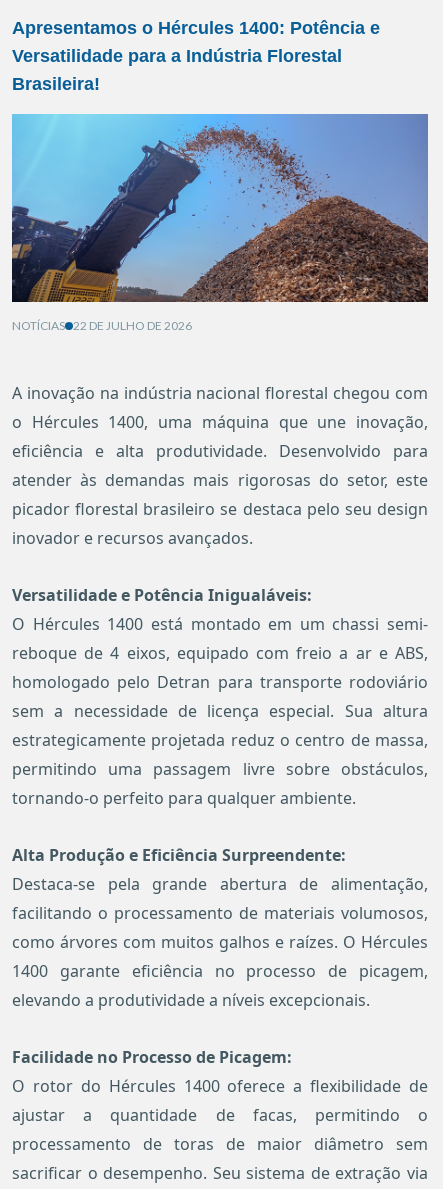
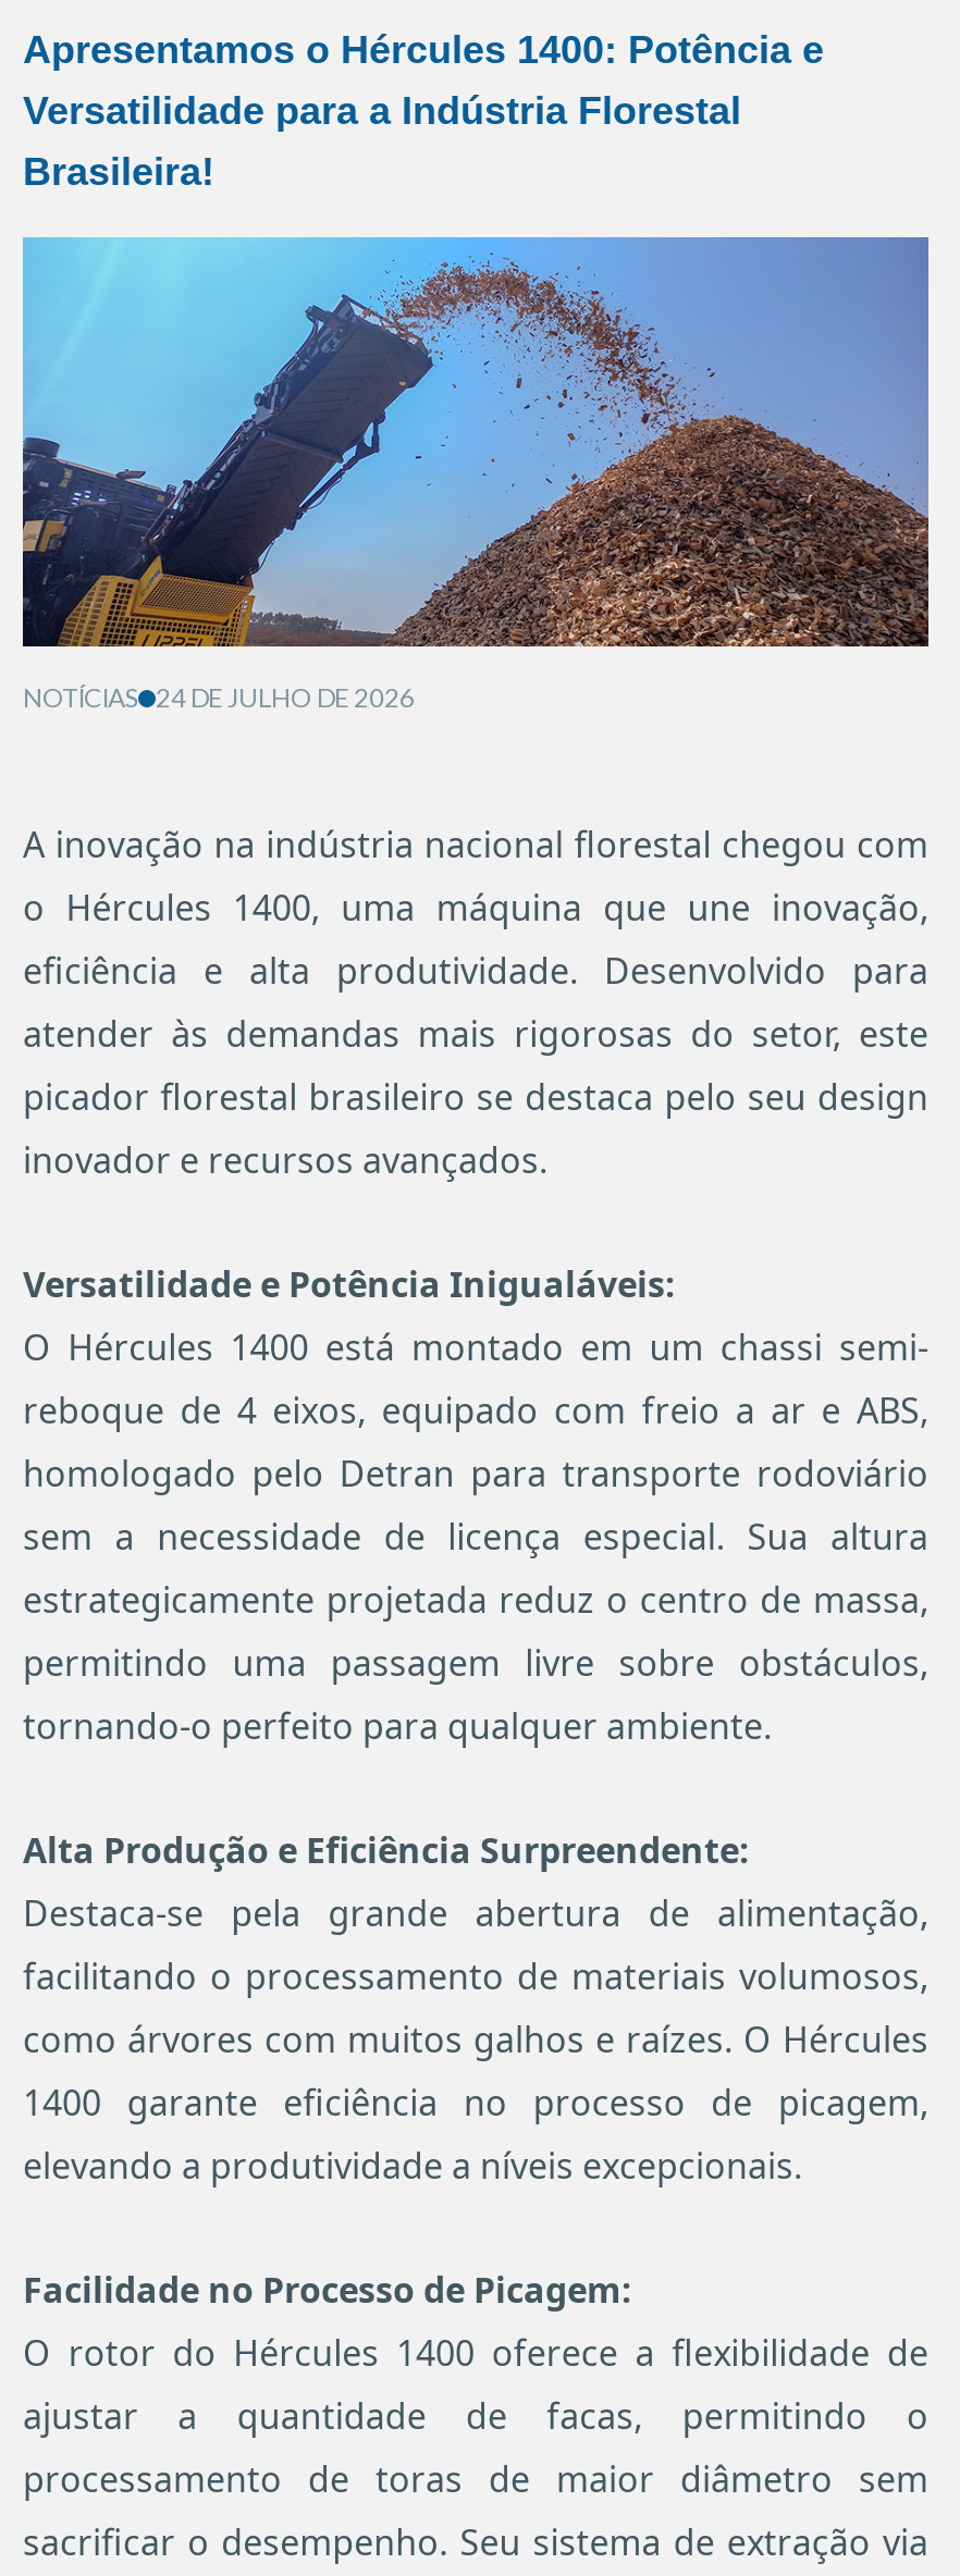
[12,318,192,333] NOTÍCIAS 22 DE JULHO DE 2026 -> [23,681,415,713] NOTÍCIAS 24 DE JULHO DE 2026

